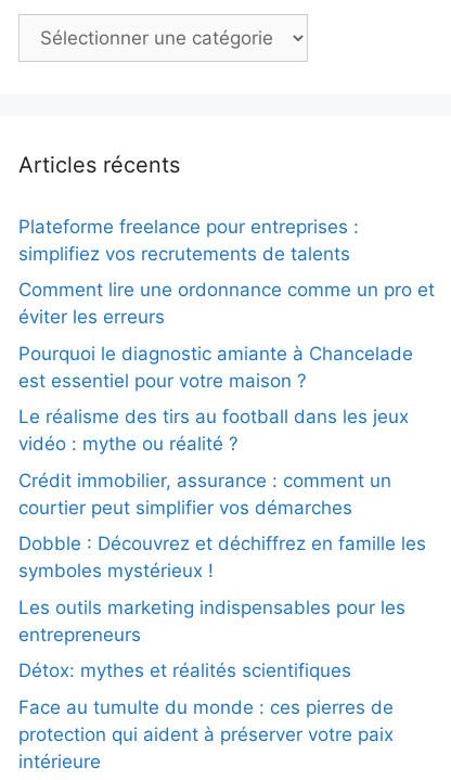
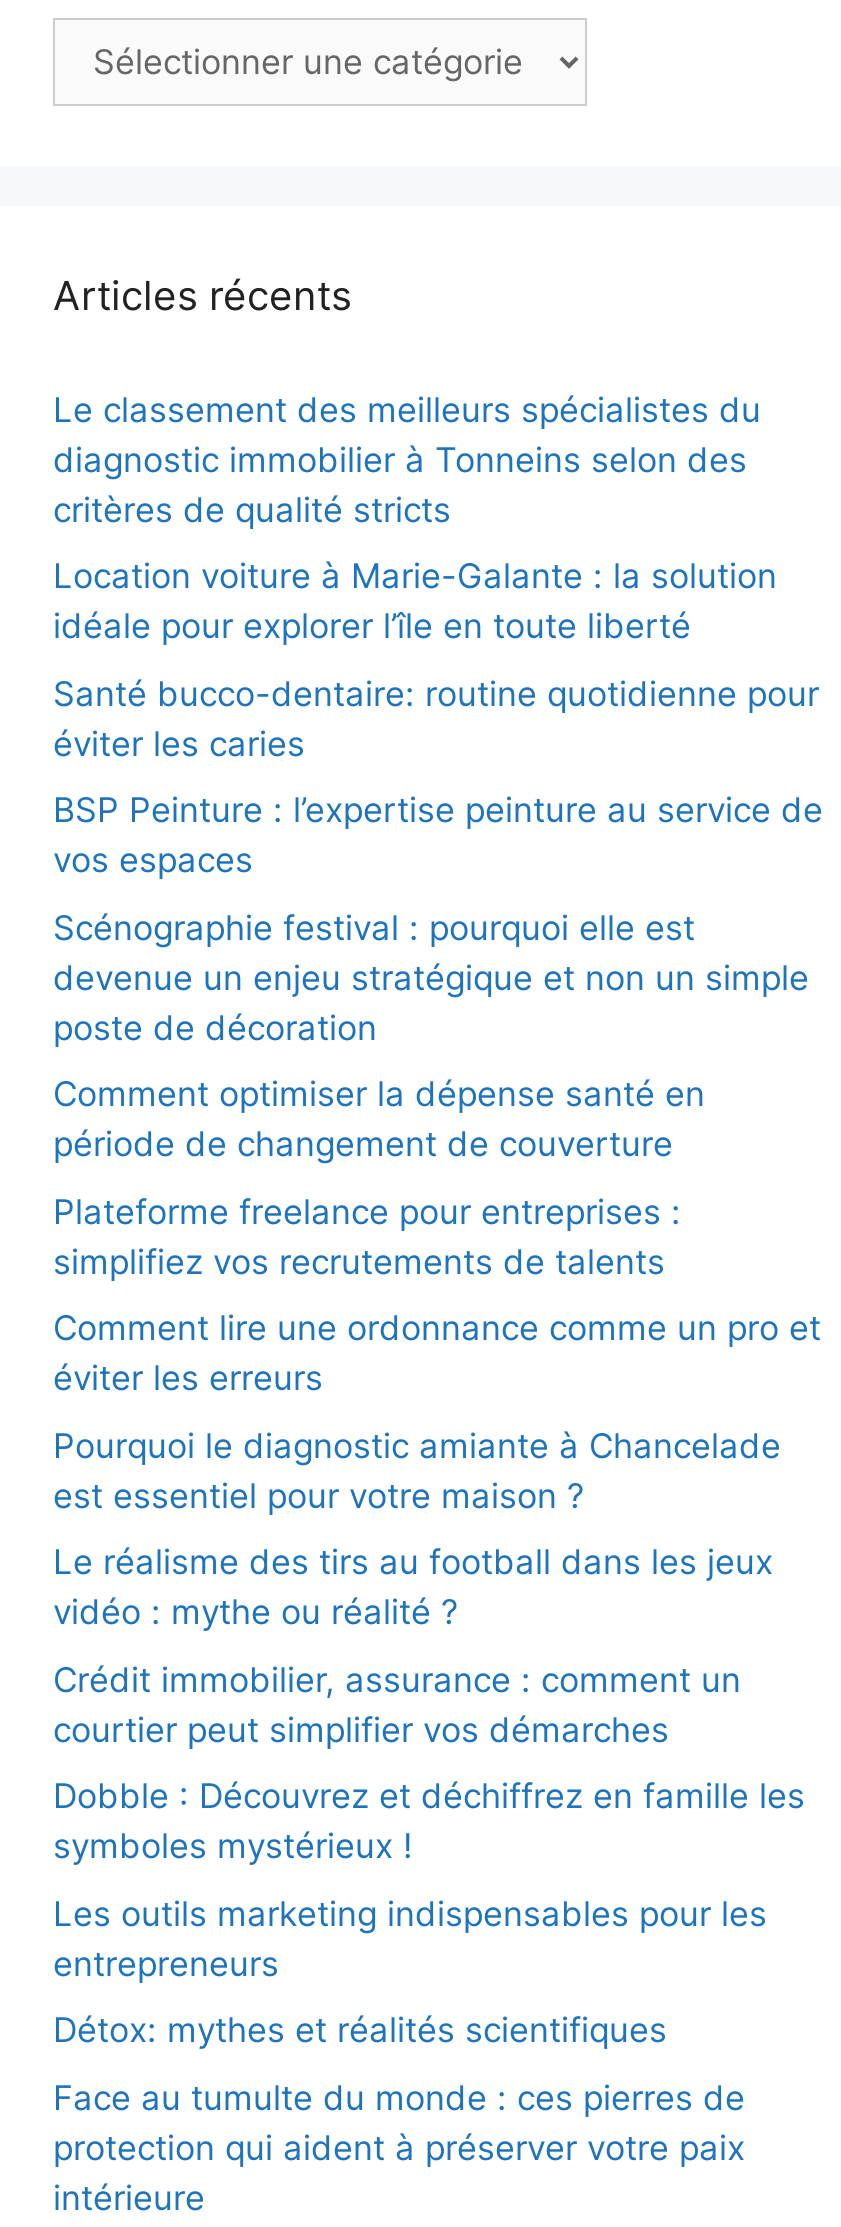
none -> [53,390,823,1165] Le classement des meilleurs spécialistes du | diagnostic immobilier à Tonneins selon des | critères de qualité stricts | Location voiture à Marie-Galante : la solution | idéale pour explorer l’île en toute liberté | Santé bucco-dentaire: routine quotidienne pour | éviter les caries | BSP Peinture : l’expertise peinture au service de | vos espaces | Scénographie festival : pourquoi elle est | devenue un enjeu stratégique et non un simple | poste de décoration | Comment optimiser la dépense santé en | période de changement de couverture

